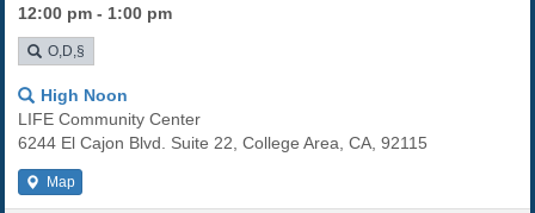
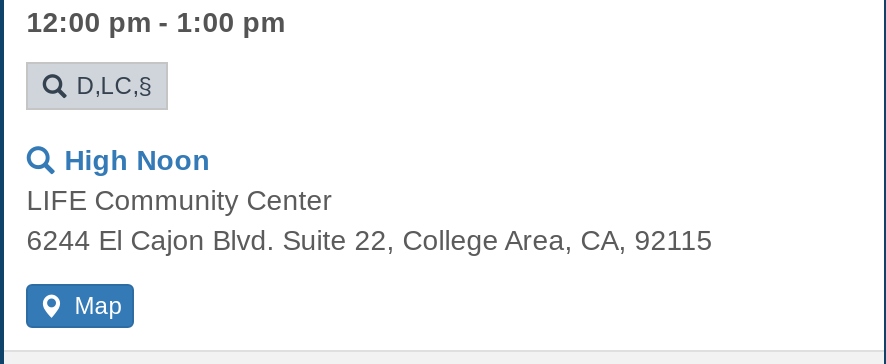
[48,43,85,59] O,D,§ -> [76,72,152,100] D,LC,§

